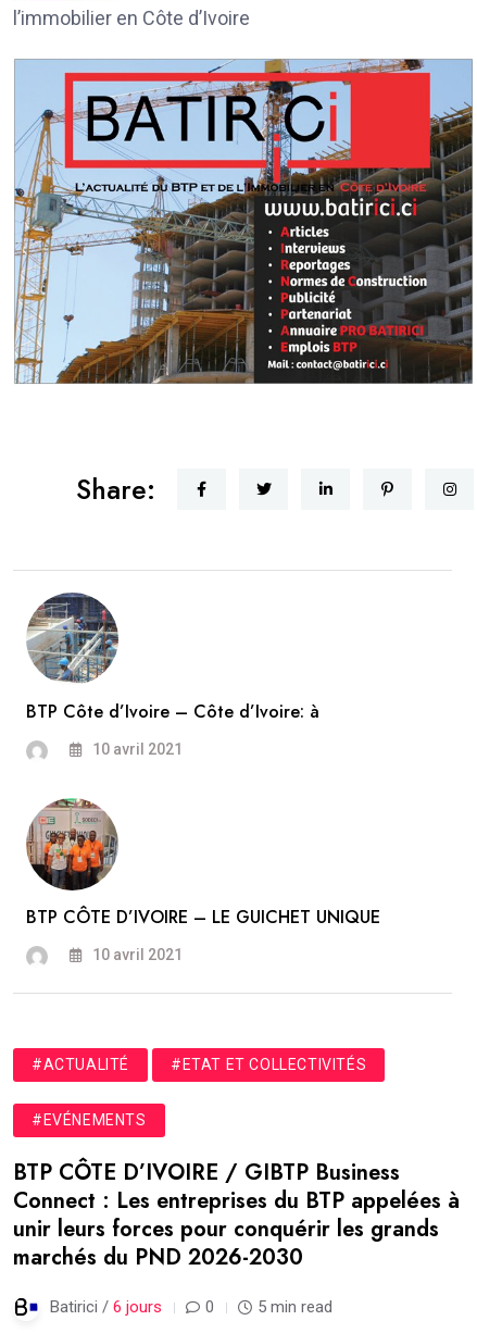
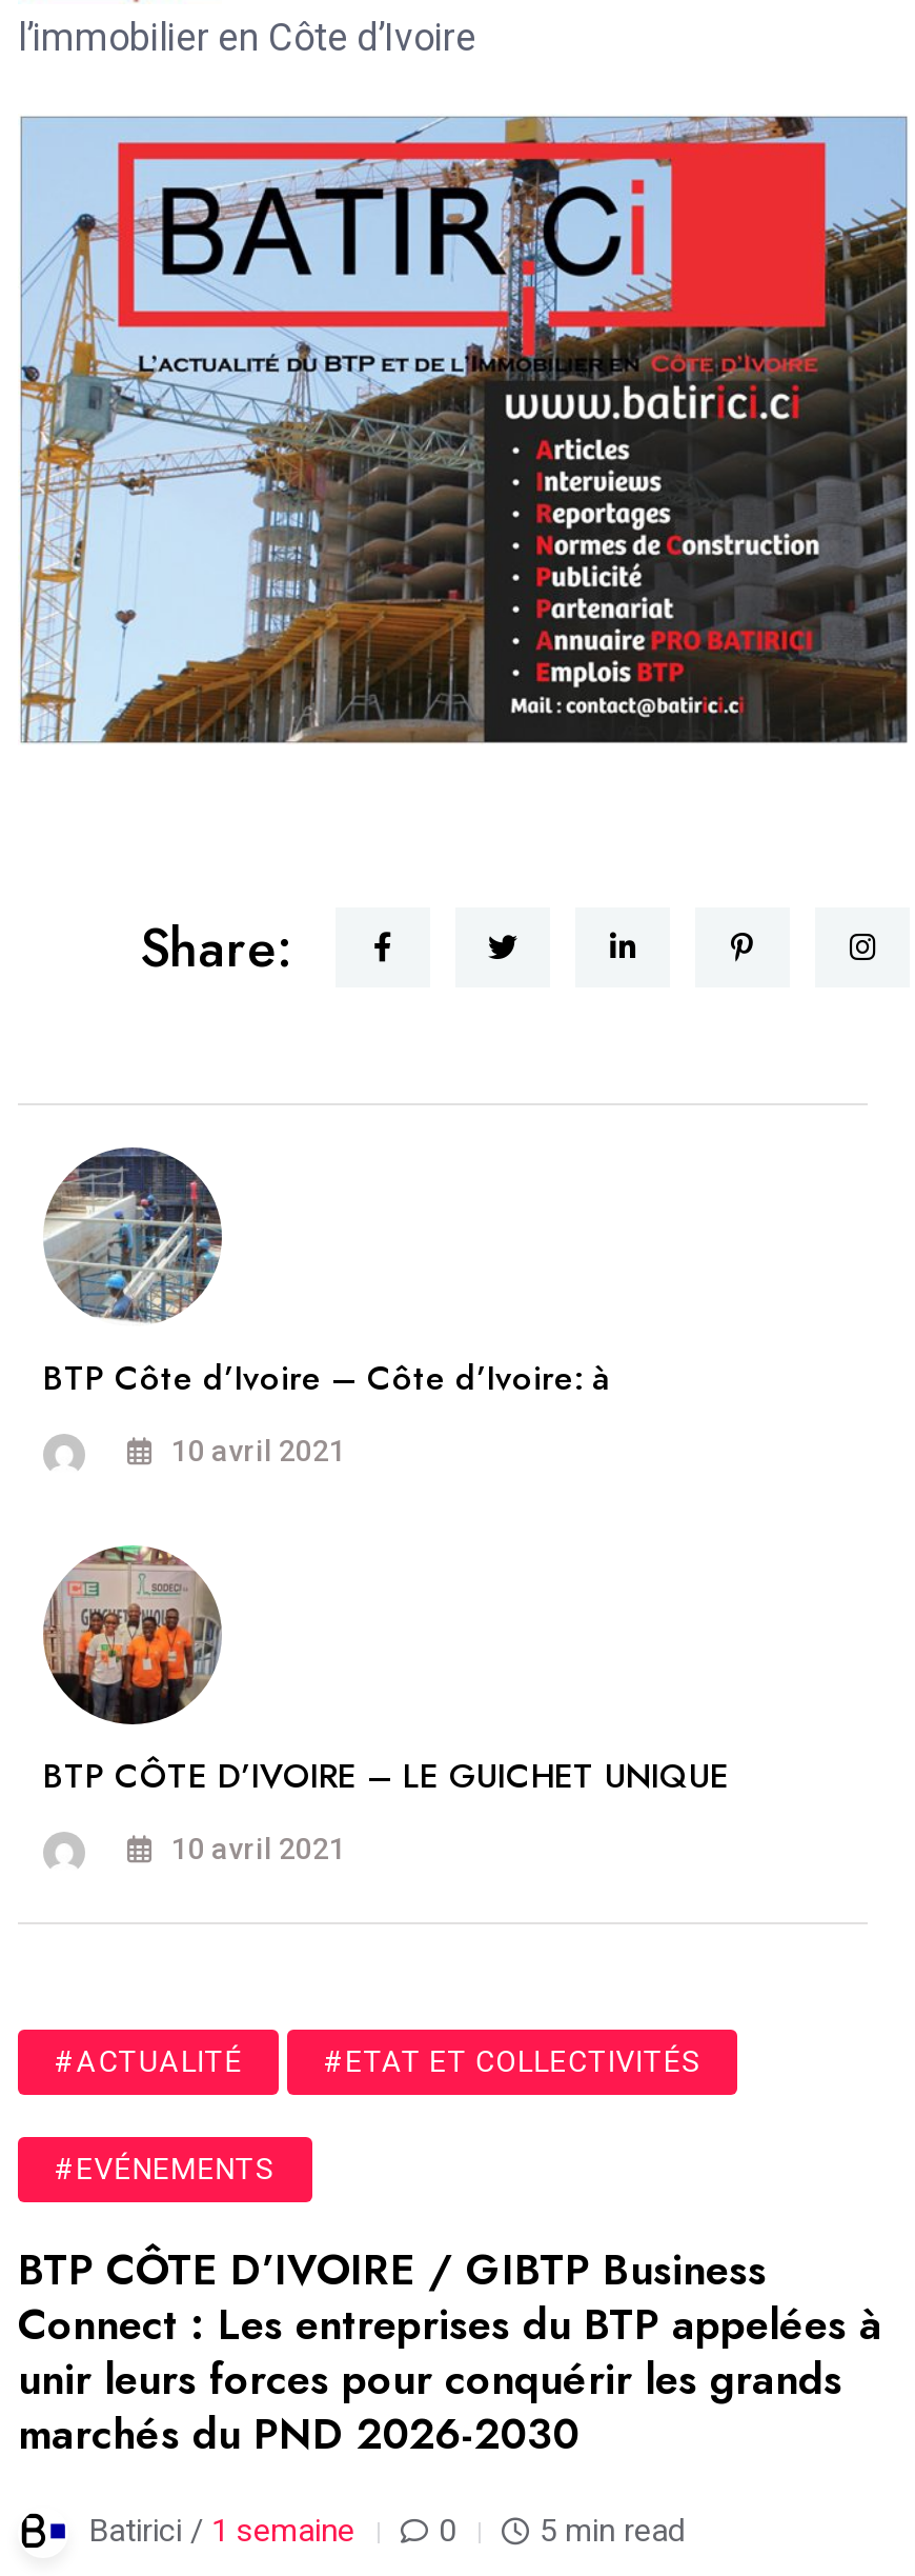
[50,1297,162,1317] Batirici / 6 jours -> [89,2512,354,2550] Batirici / 1 semaine

